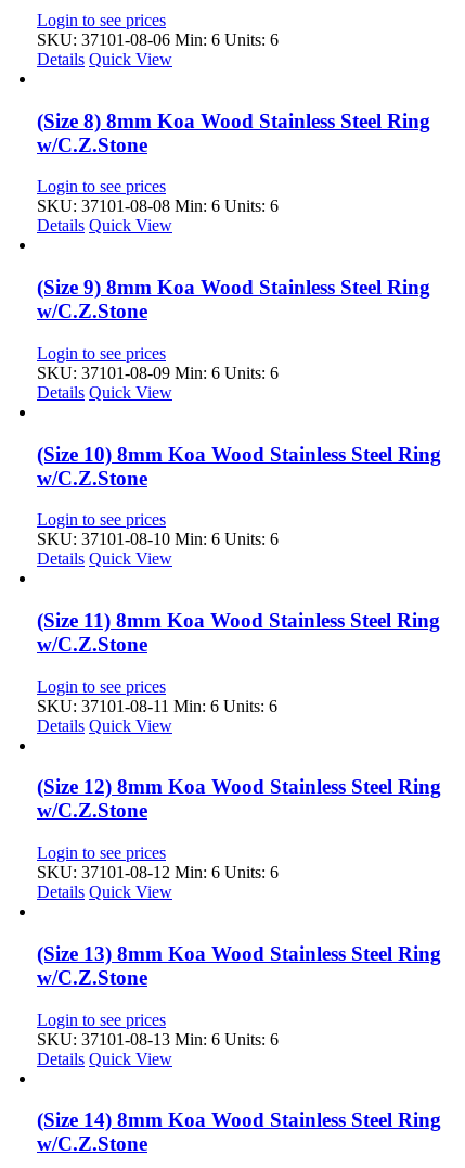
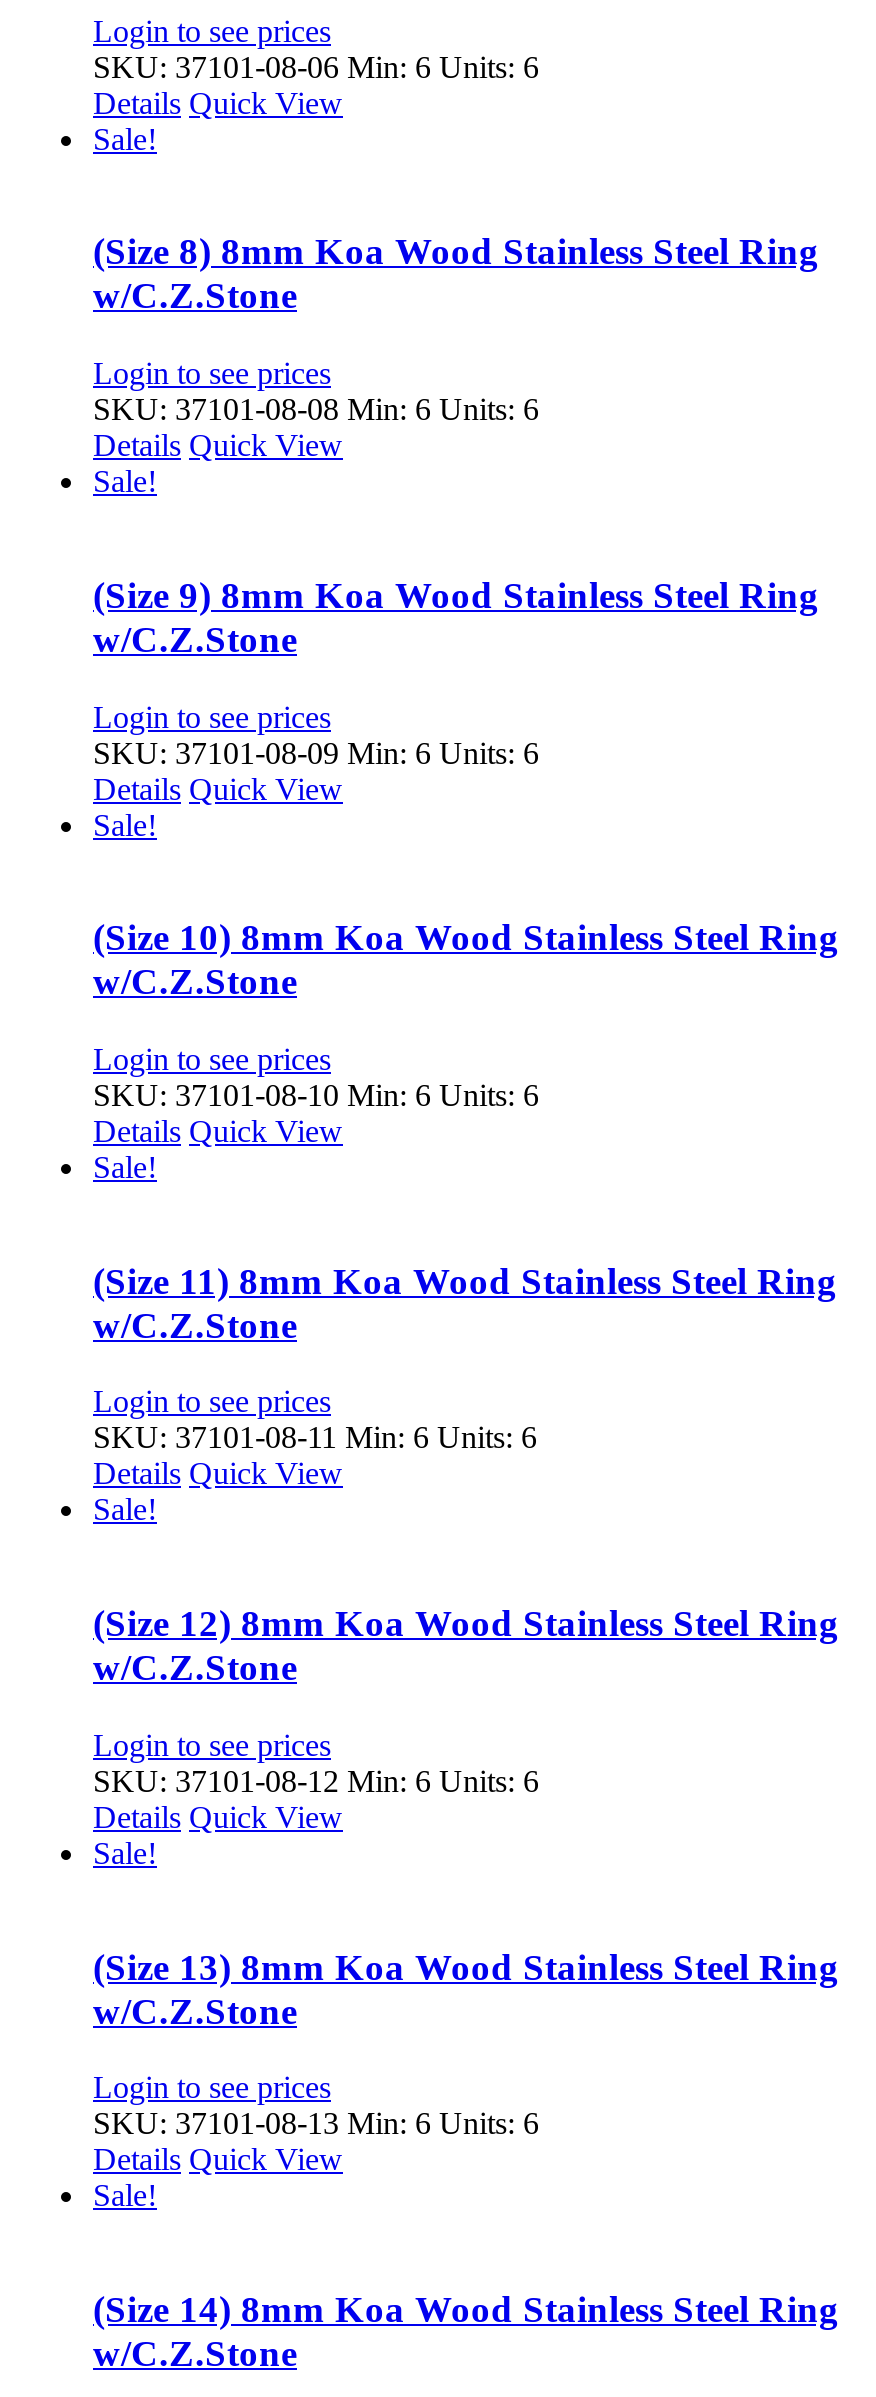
none -> [93,121,157,155] Sale!
none -> [93,464,157,498] Sale!
none -> [93,807,157,841] Sale!
none -> [93,1150,157,1184] Sale!
none -> [93,1493,157,1527] Sale!
none -> [93,1835,157,1869] Sale!
none -> [93,2178,157,2212] Sale!

